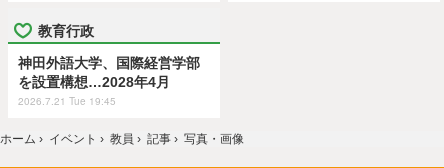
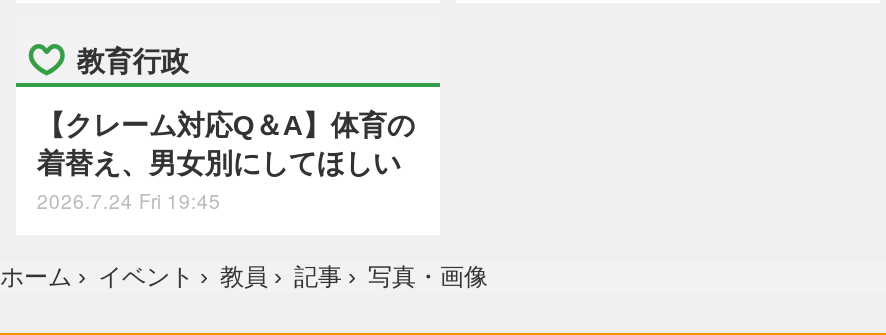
[18,55,200,108] 神田外語大学、国際経営学部 | を設置構想…2028年4月 | 2026.7.21 Tue 19:45 -> [37,110,415,216] 【クレーム対応Q＆A】体育の | 着替え、男女別にしてほしい | 2026.7.24 Fri 19:45

